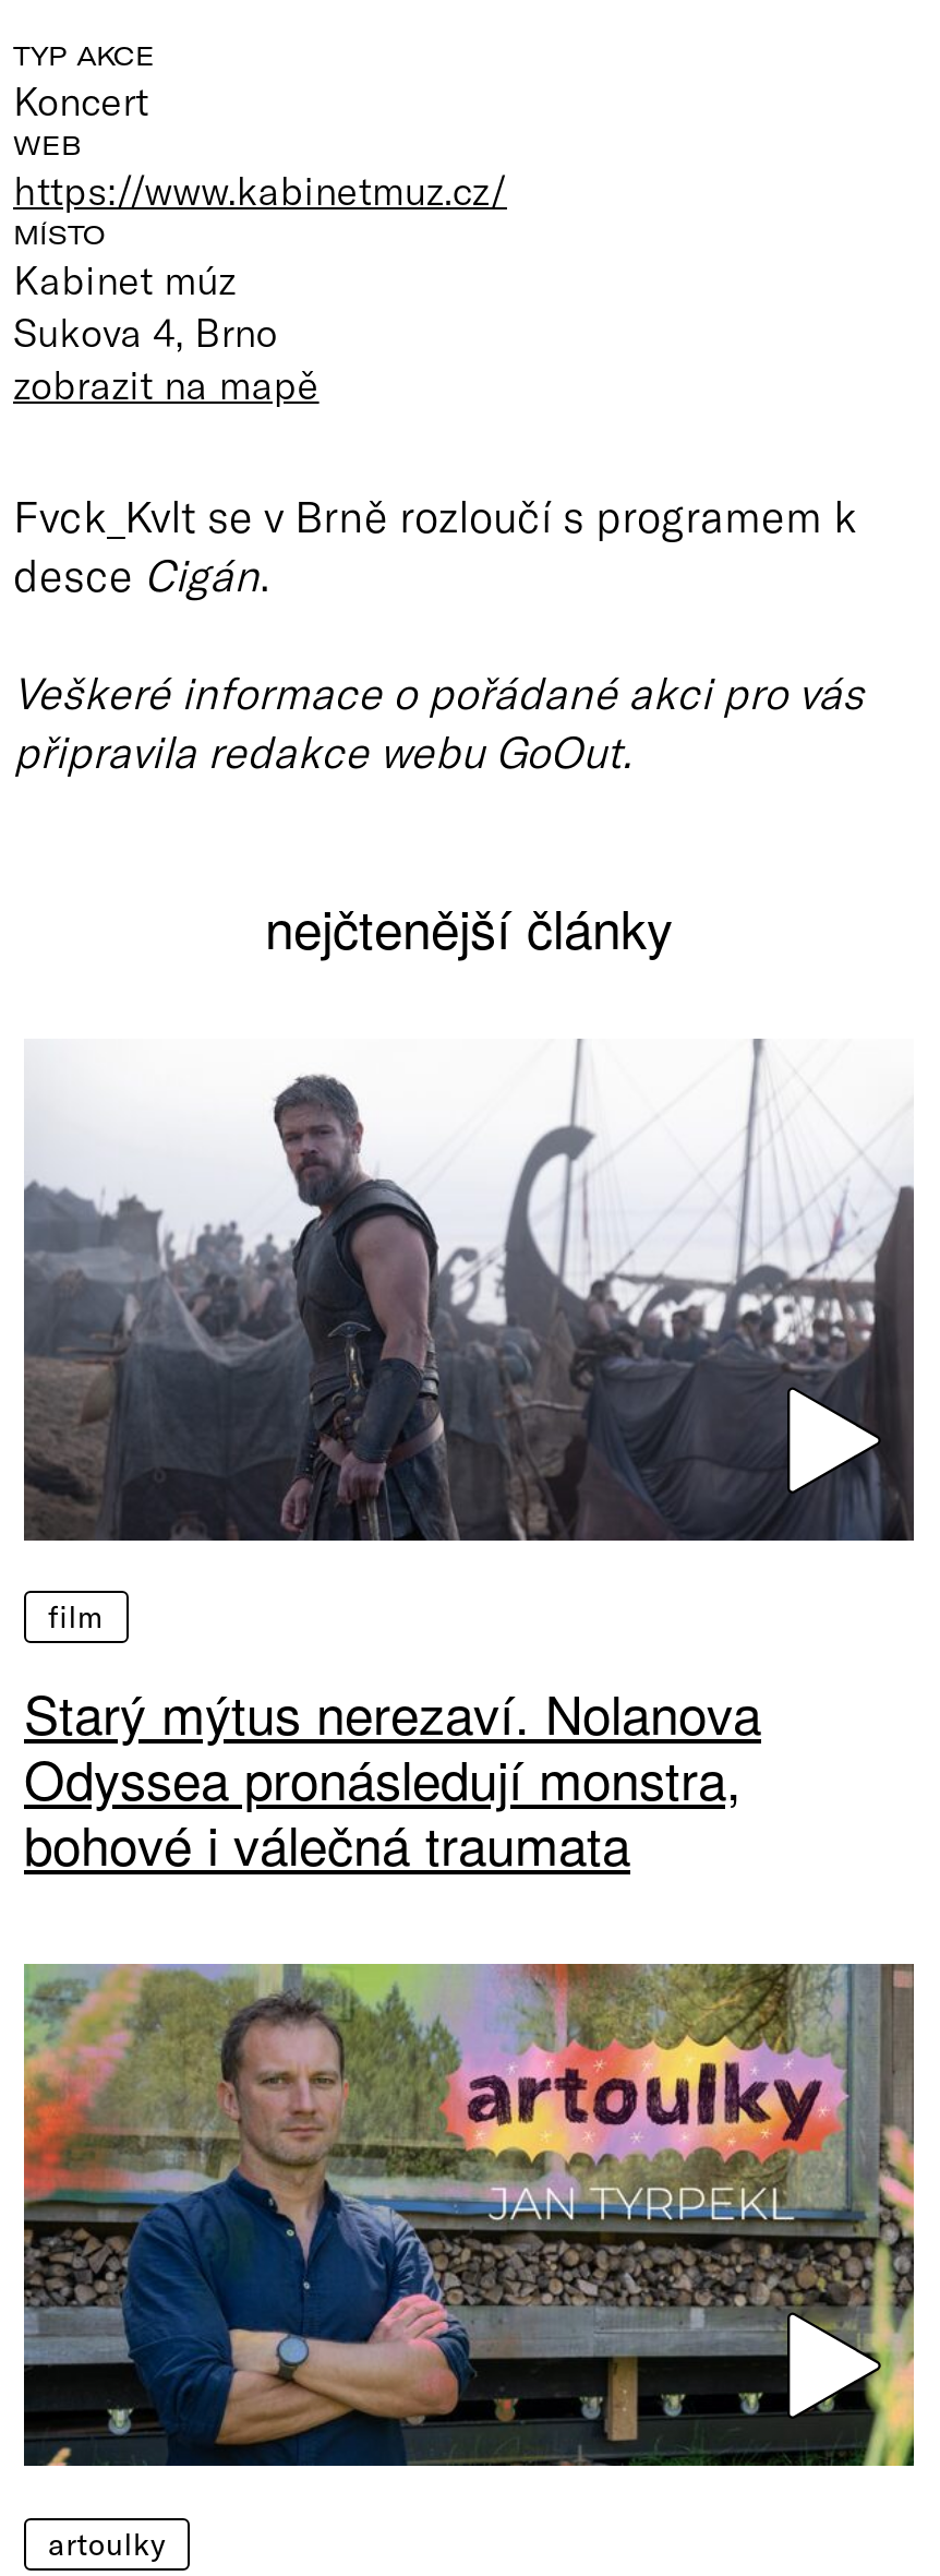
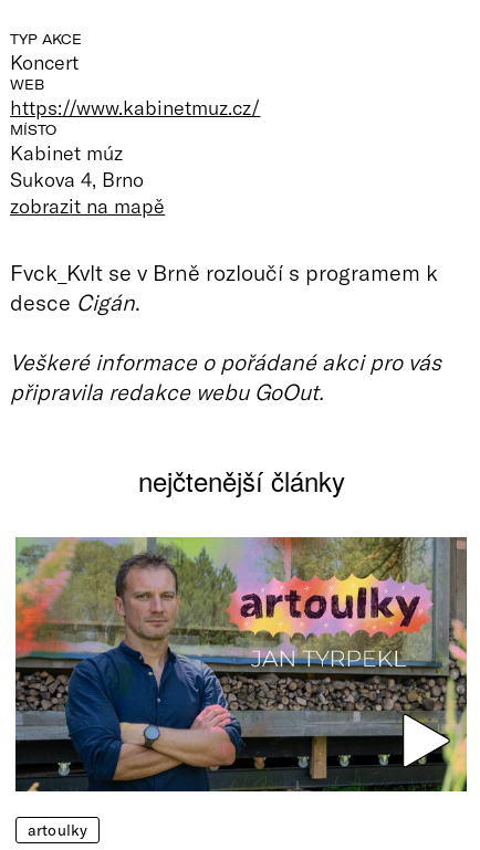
[22,1039,916,1882] [image] | film | Starý mýtus nerezaví. Nolanova | Odyssea pronásledují monstra, | bohové i válečná traumata -> none

